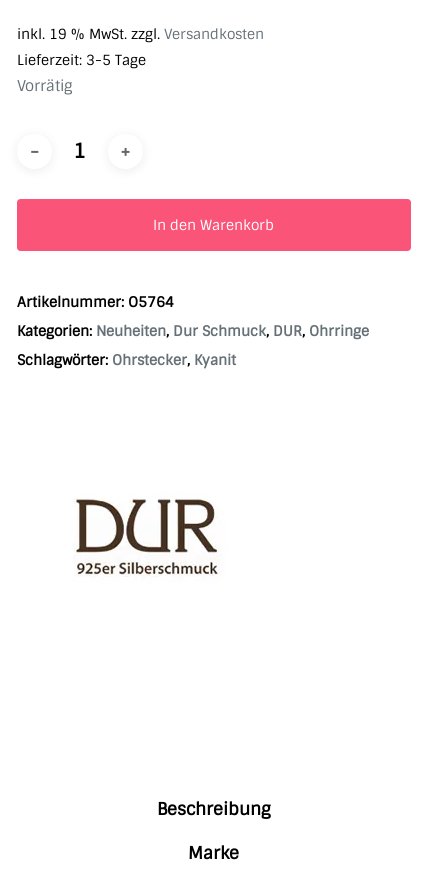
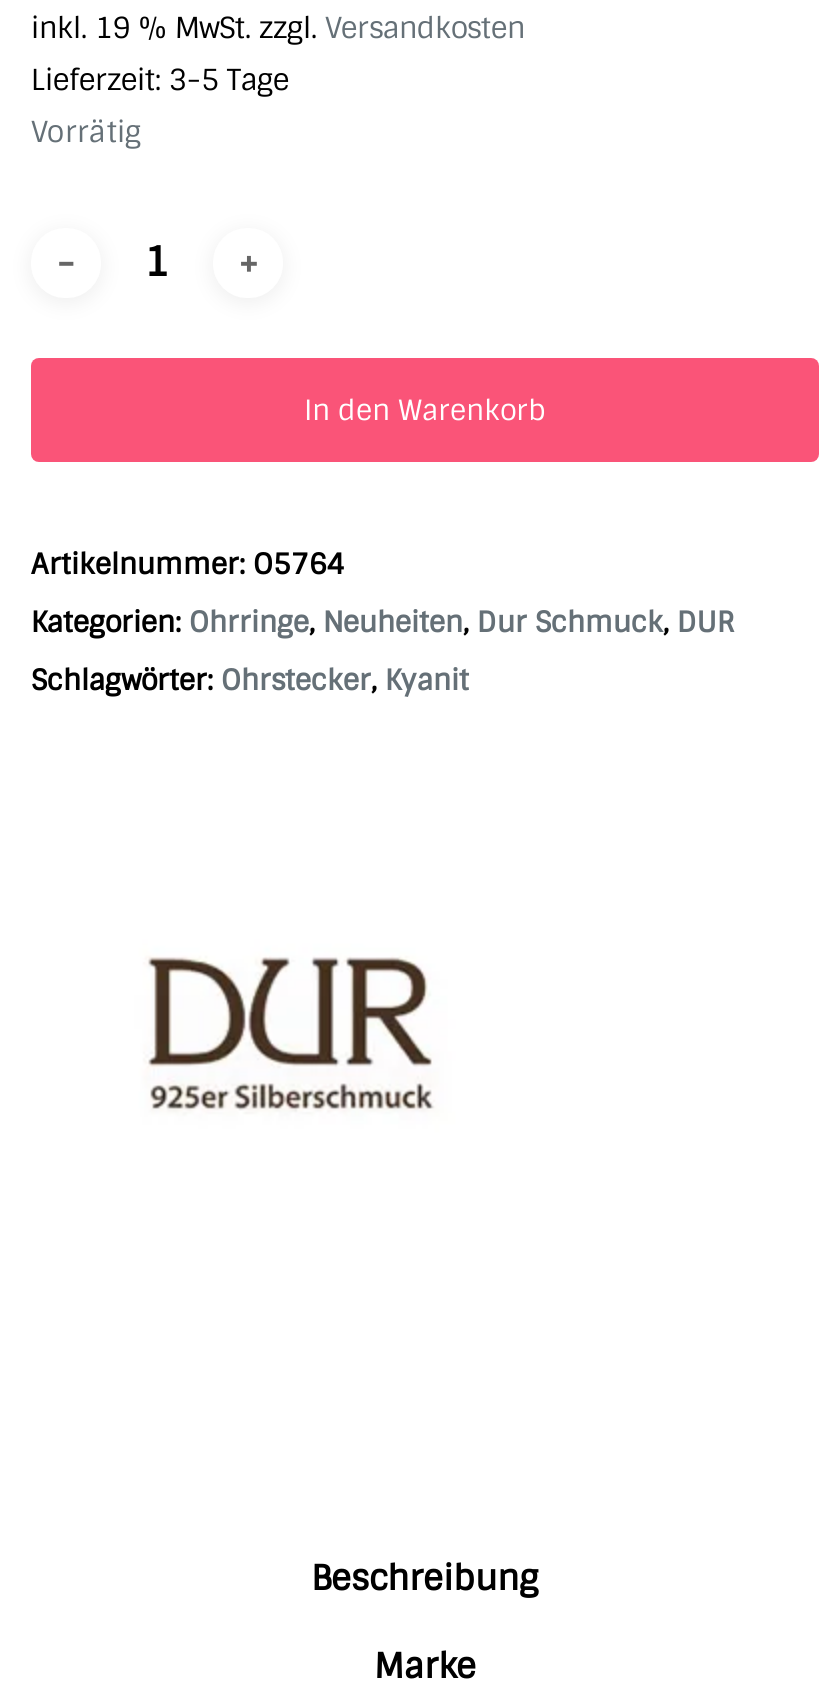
[17,322,369,340] Kategorien: Neuheiten, Dur Schmuck, DUR, Ohrringe -> [31,604,735,640] Kategorien: Ohrringe, Neuheiten, Dur Schmuck, DUR

